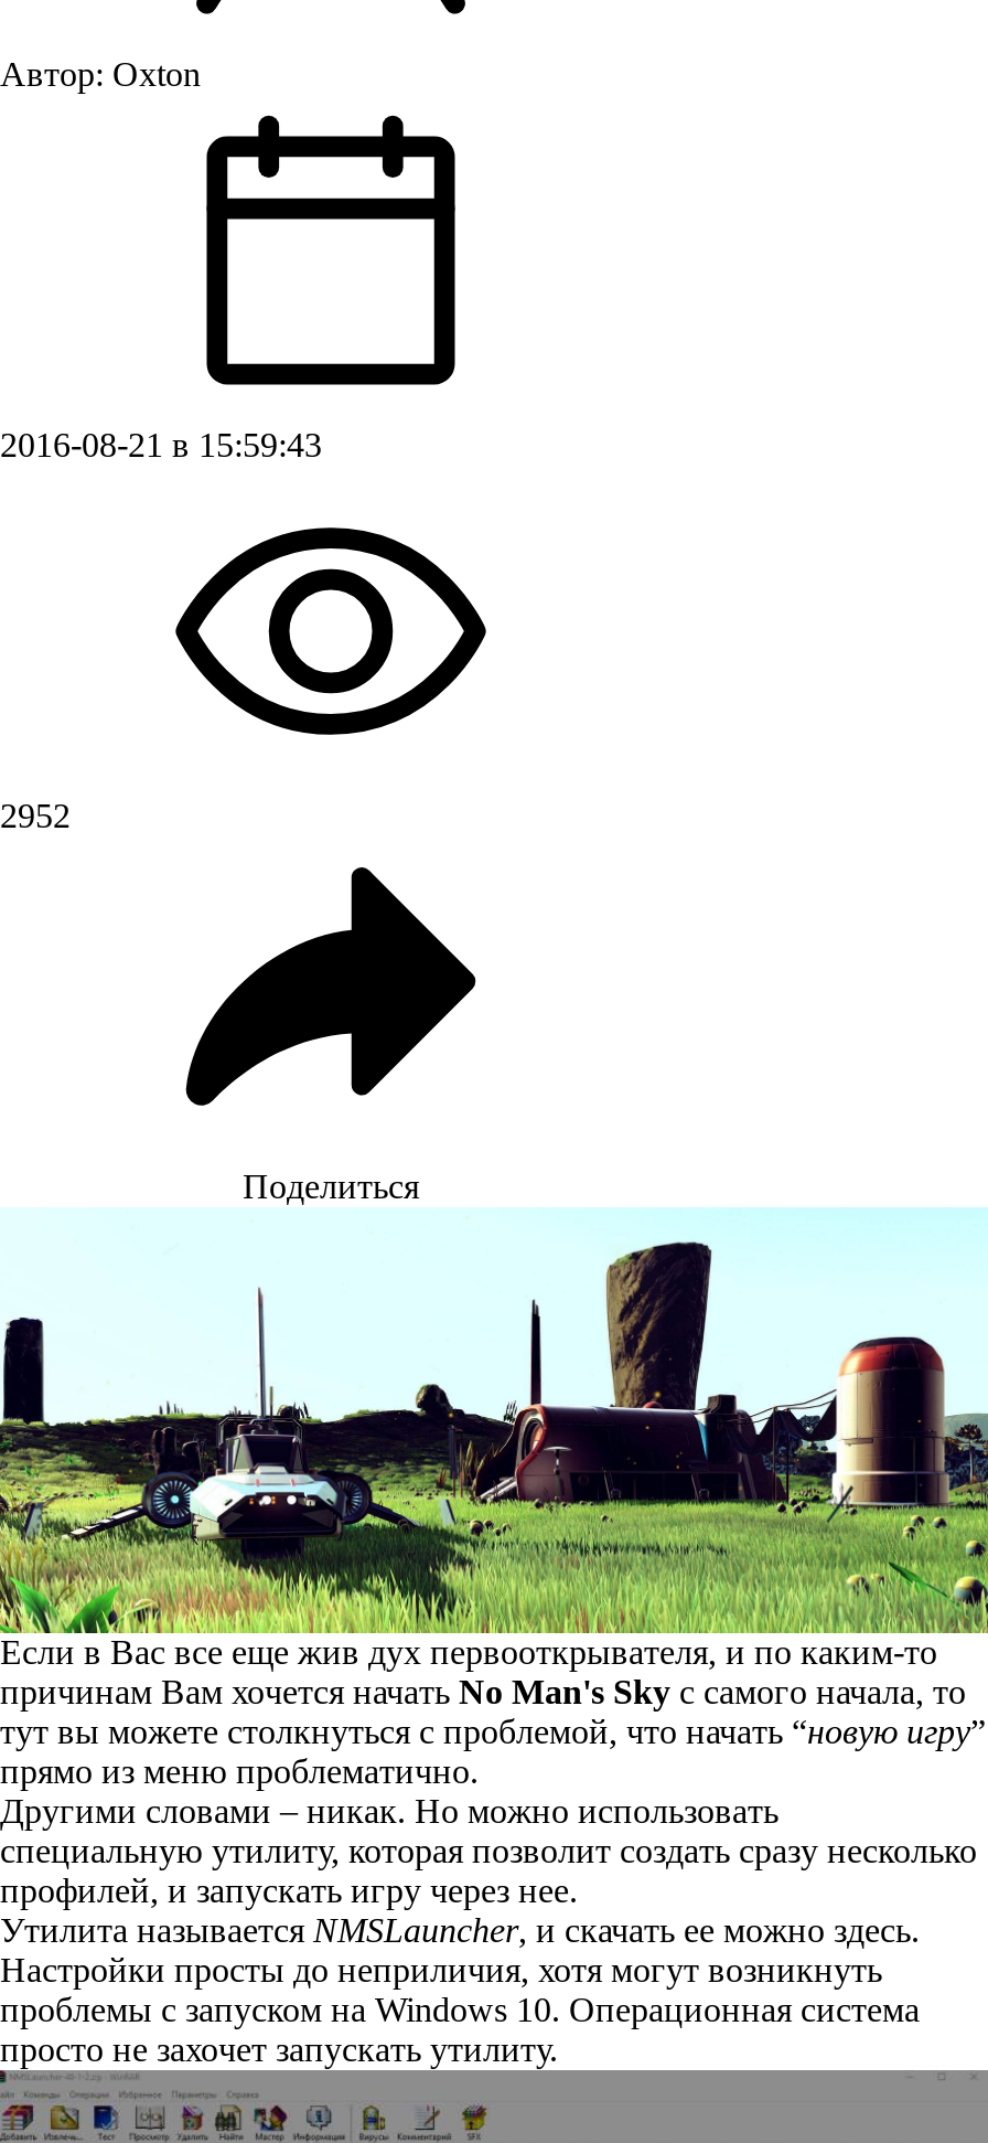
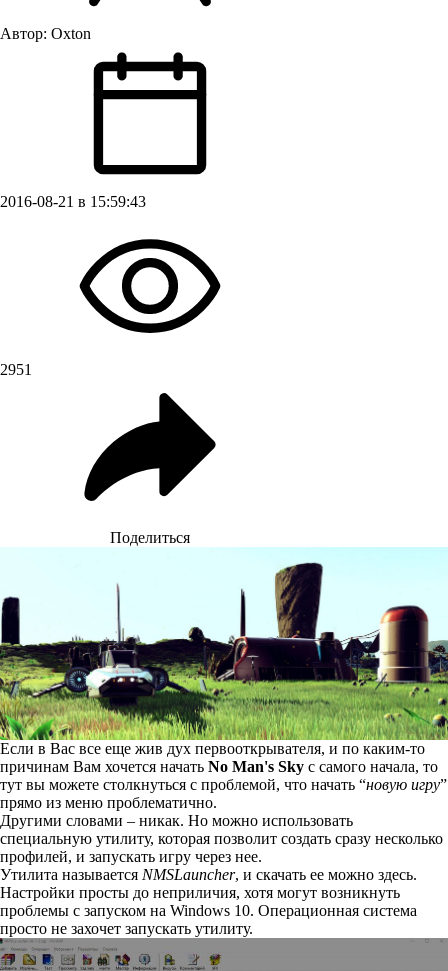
[0,797,71,834] 2952 -> [0,361,32,378] 2951

